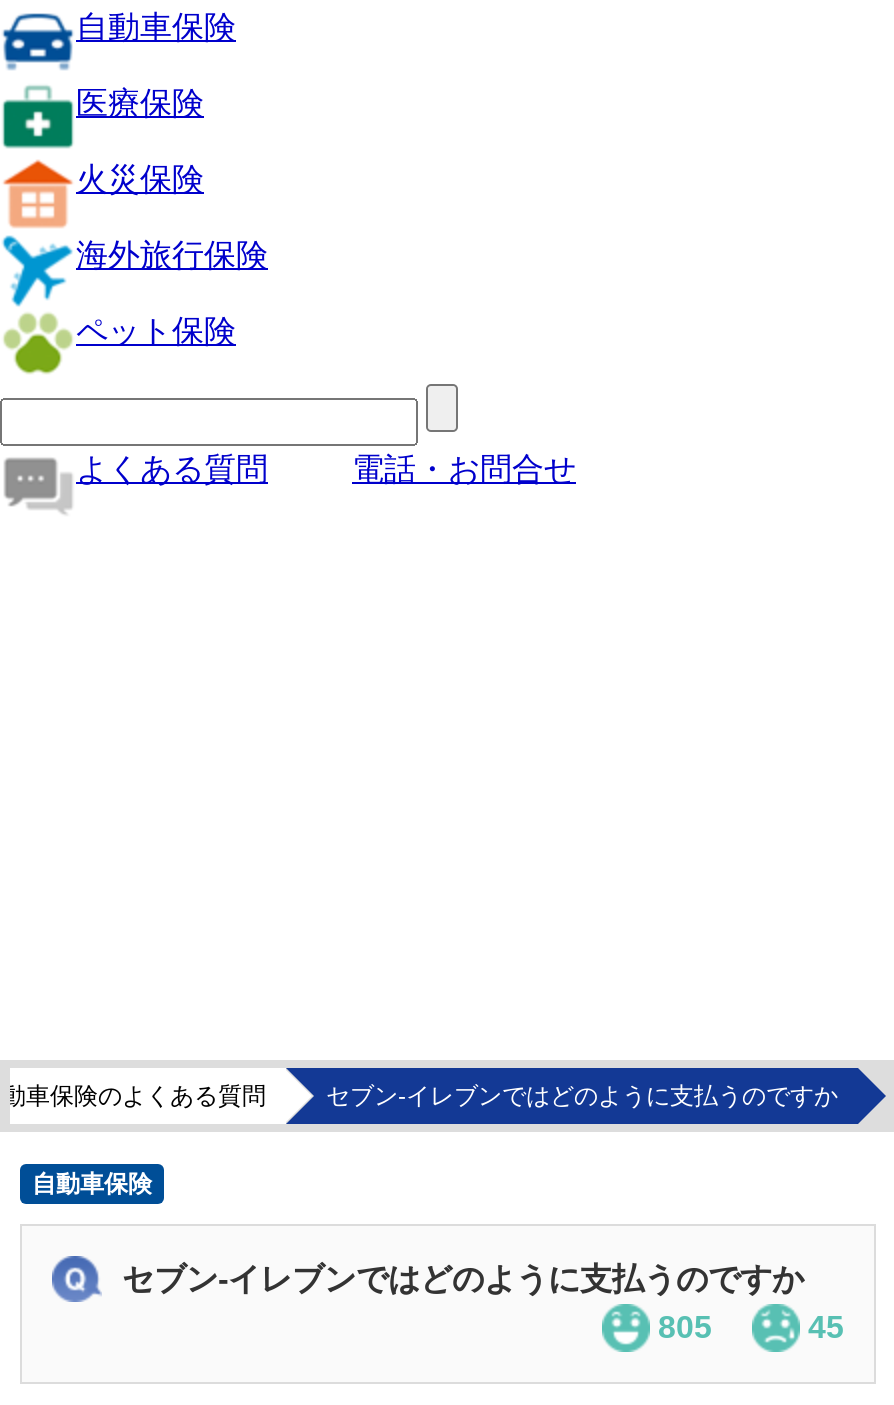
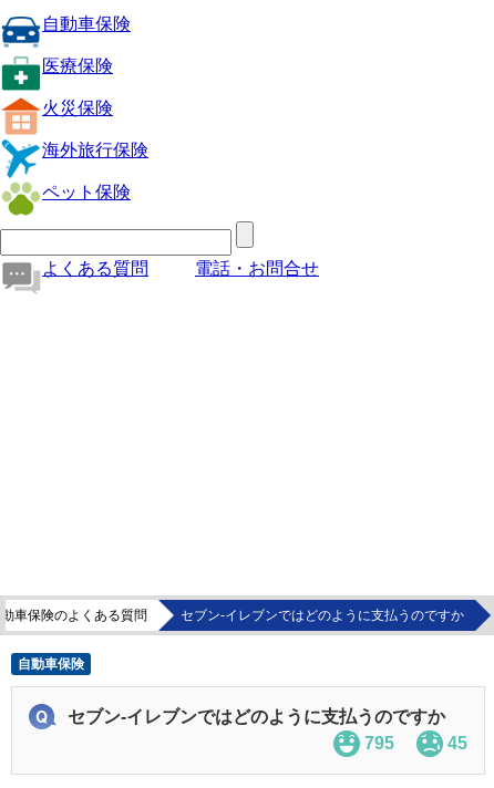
[658,1310,712,1344] 805 -> [364,734,394,753] 795

